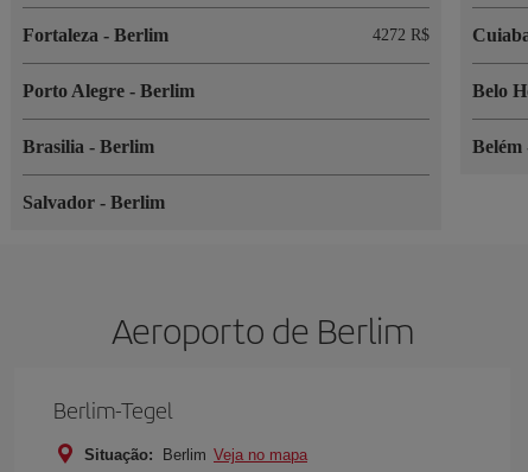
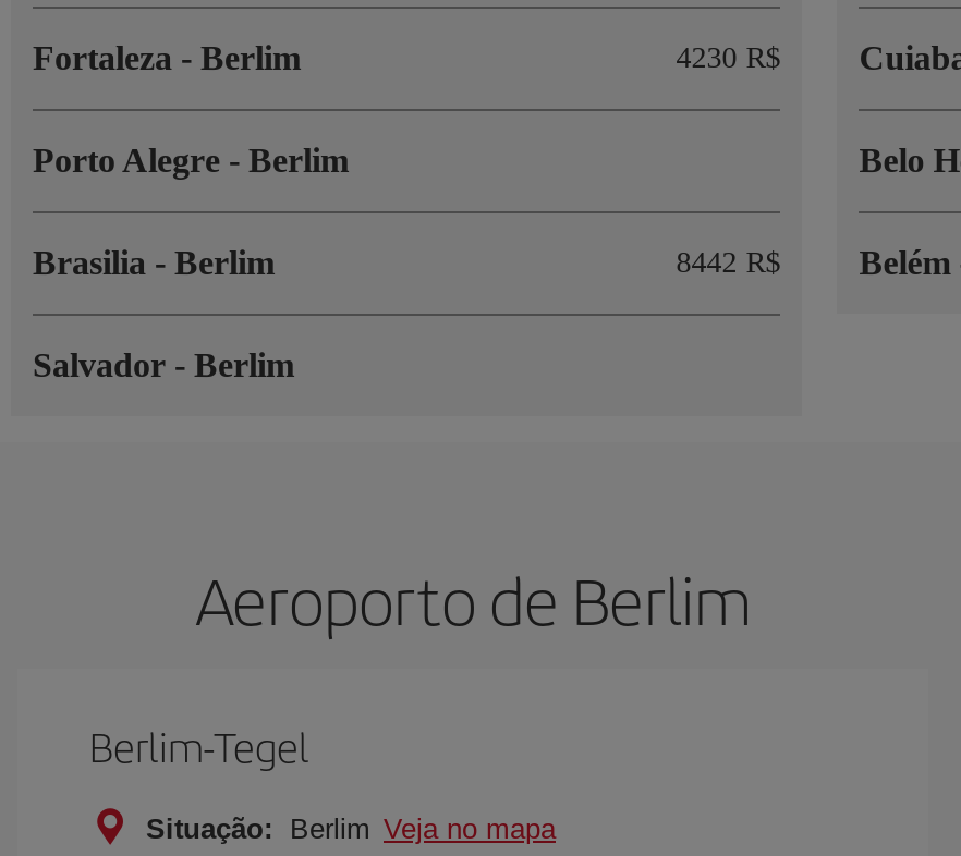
[373,26,430,44] 4272 R$ -> [676,41,781,74] 4230 R$
none -> [676,246,781,278] 8442 R$

